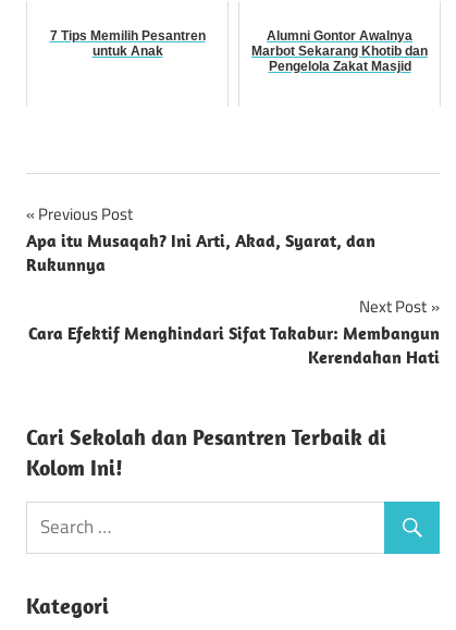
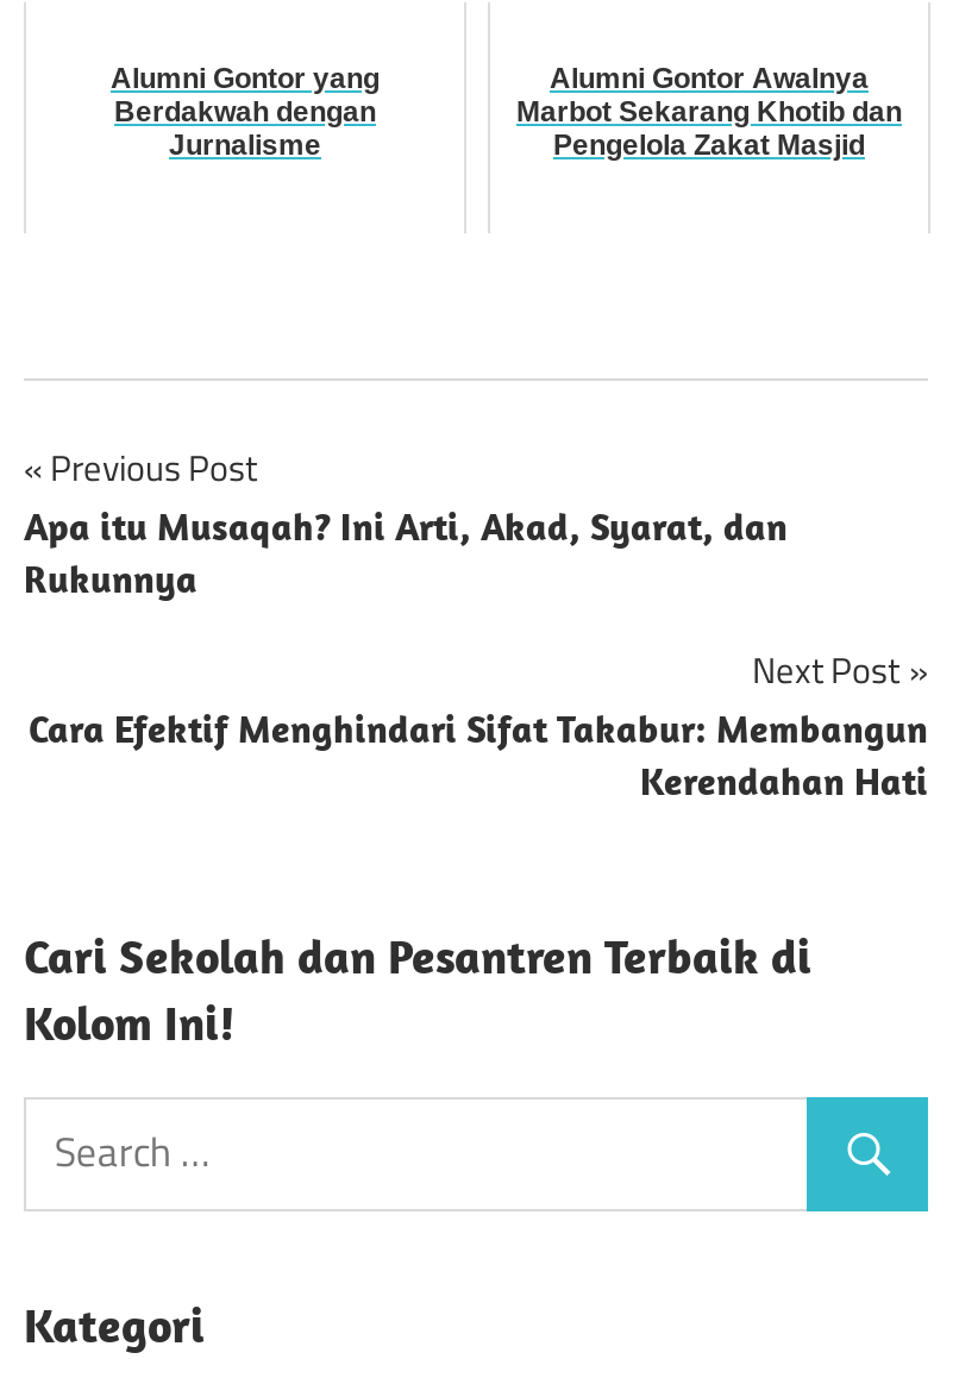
[50,28,205,59] 7 Tips Memilih Pesantren | untuk Anak -> [111,62,380,162] Alumni Gontor yang | Berdakwah dengan | Jurnalisme

